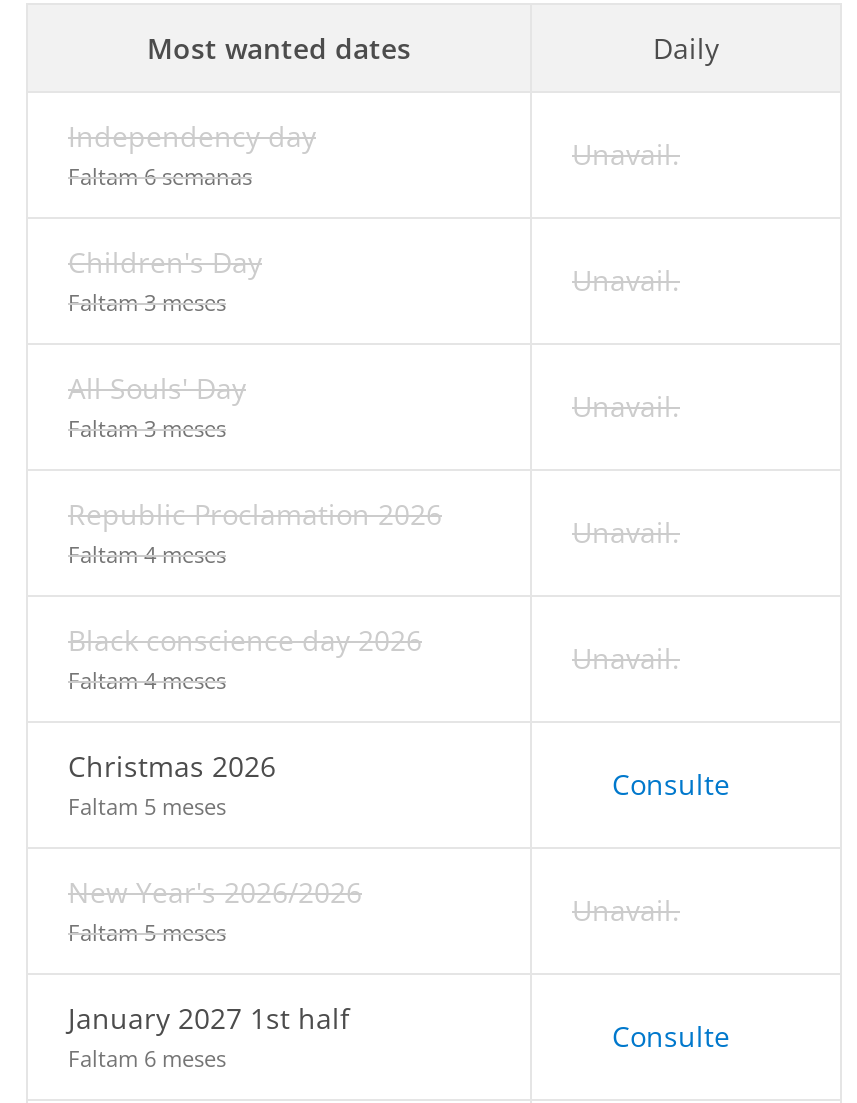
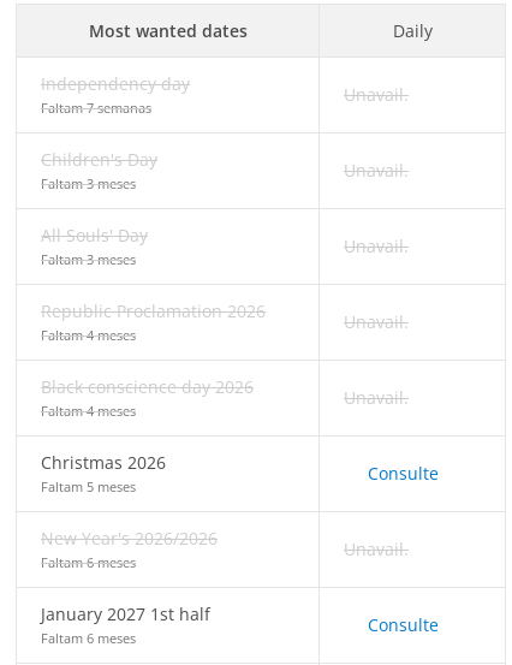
[68,161,252,191] Faltam 6 semanas -> [41,99,151,117] Faltam 7 semanas
[68,917,226,947] Faltam 5 meses -> [41,553,136,571] Faltam 6 meses

